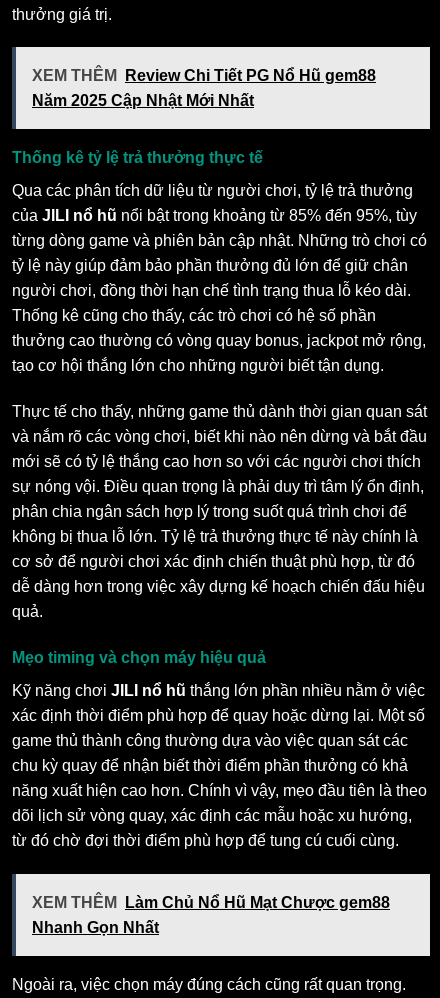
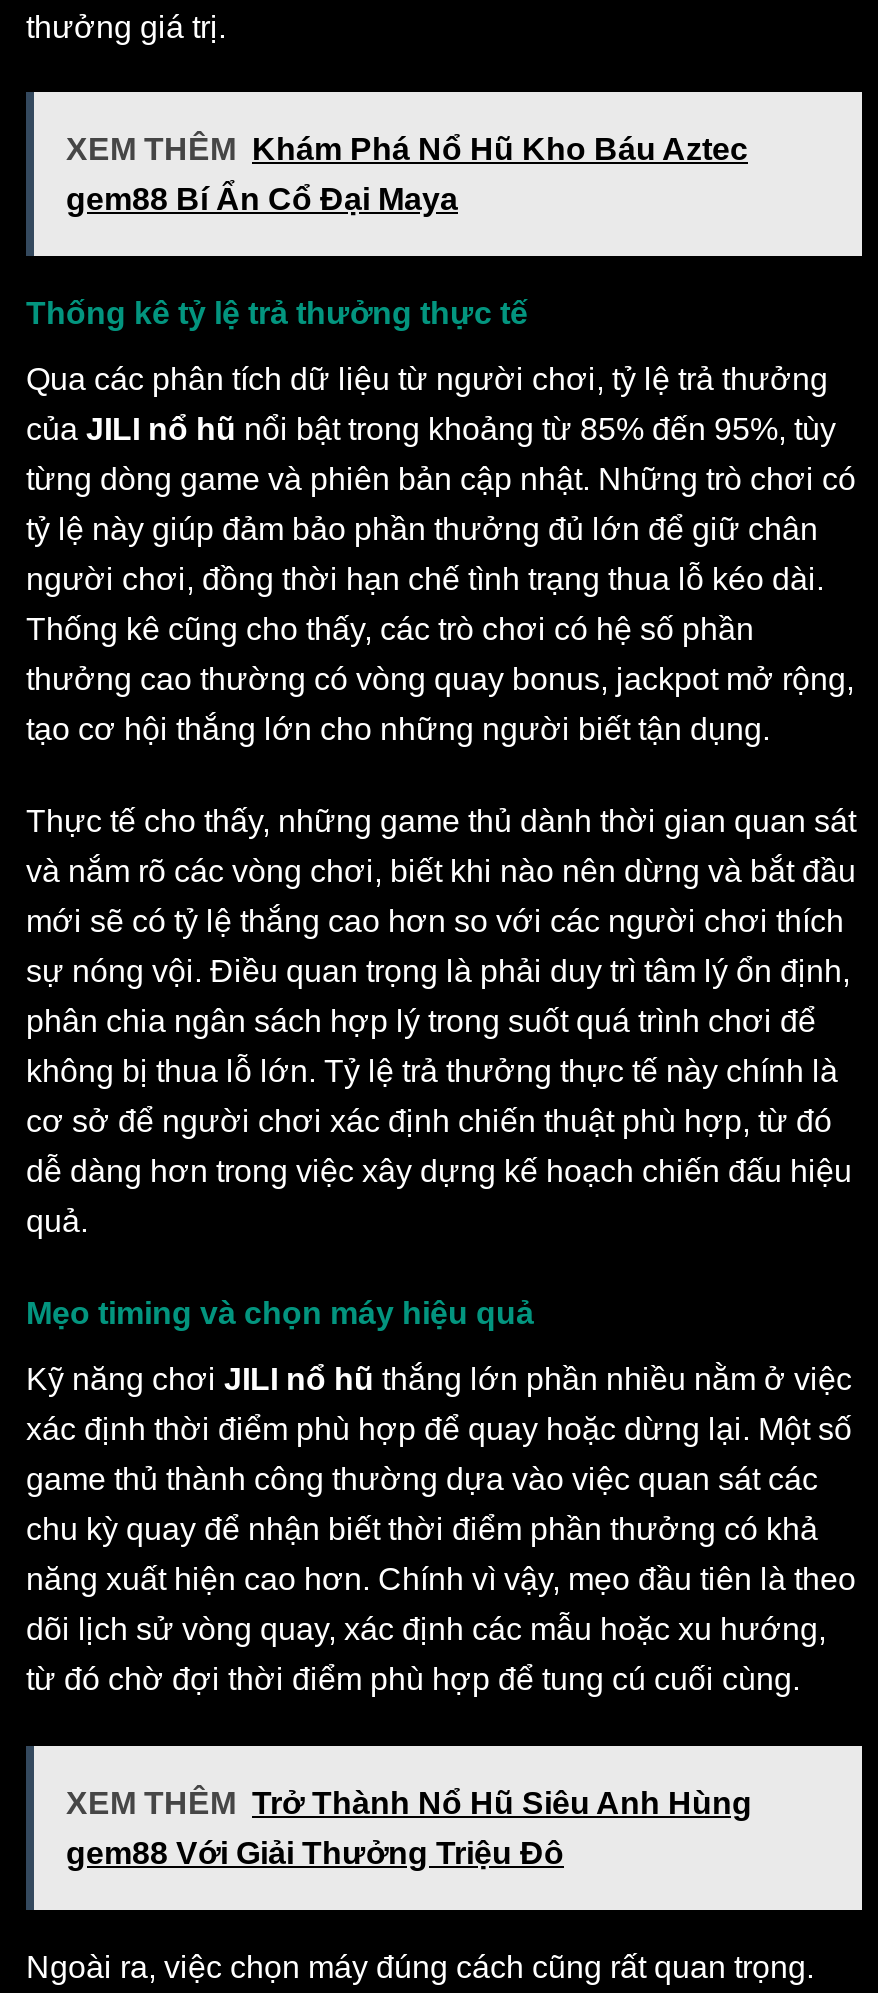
[32,67,376,84] XEM THÊM Review Chi Tiết PG Nổ Hũ gem88 -> [66,133,748,167] XEM THÊM Khám Phá Nổ Hũ Kho Báu Aztec
[32,92,254,109] Năm 2025 Cập Nhật Mới Nhất -> [66,183,458,217] gem88 Bí Ẩn Cổ Đại Maya
[32,894,390,911] XEM THÊM Làm Chủ Nổ Hũ Mạt Chược gem88 -> [66,1786,752,1820] XEM THÊM Trở Thành Nổ Hũ Siêu Anh Hùng
[32,919,159,936] Nhanh Gọn Nhất -> [66,1836,564,1870] gem88 Với Giải Thưởng Triệu Đô

